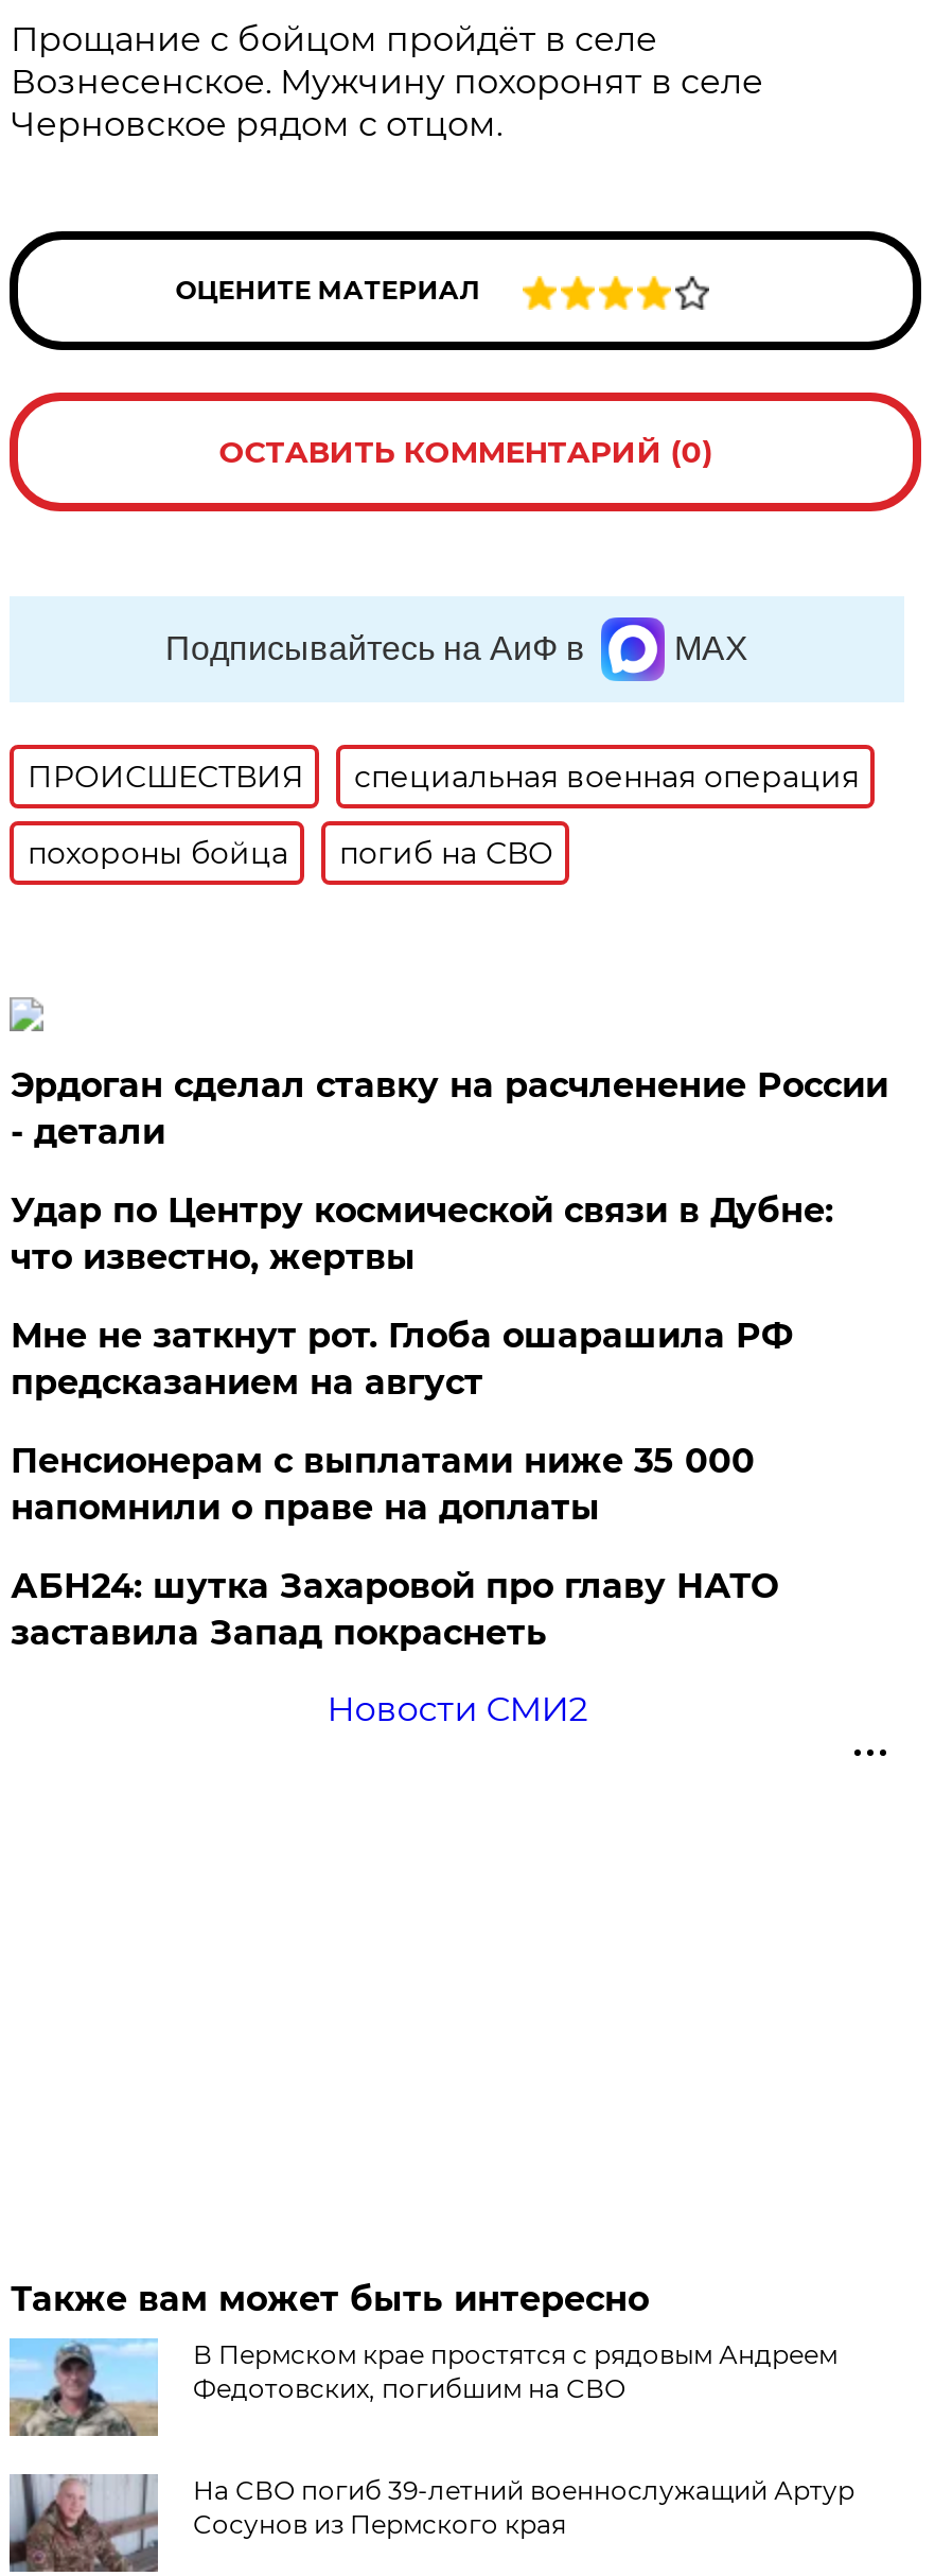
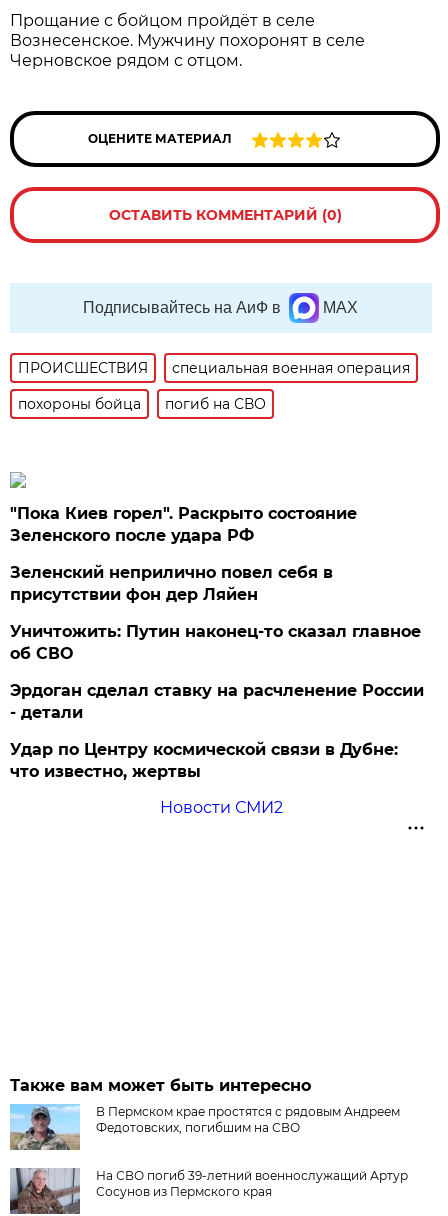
none -> [10,504,421,663] "Пока Киев горел". Раскрыто состояние | Зеленского после удара РФ | Зеленский неприлично повел cебя в | присутствии фон дер Ляйен | Уничтожить: Путин наконец-то сказал главное | об СВО
moved [10,1065,888,1277] -> [10,681,424,781]: Эрдоган сделал ставку на расчленение России | - детали | Удар по Центру космической связи в Дубне: | что известно, жертвы
[10,1316,793,1653] Мне не заткнут рот. Глоба ошарашила РФ | предсказанием на август | Пенсионерам с выплатами ниже 35 000 | напомнили о праве на доплаты | АБН24: шутка Захаровой про главу НАТО | заставила Запад покраснеть -> none

